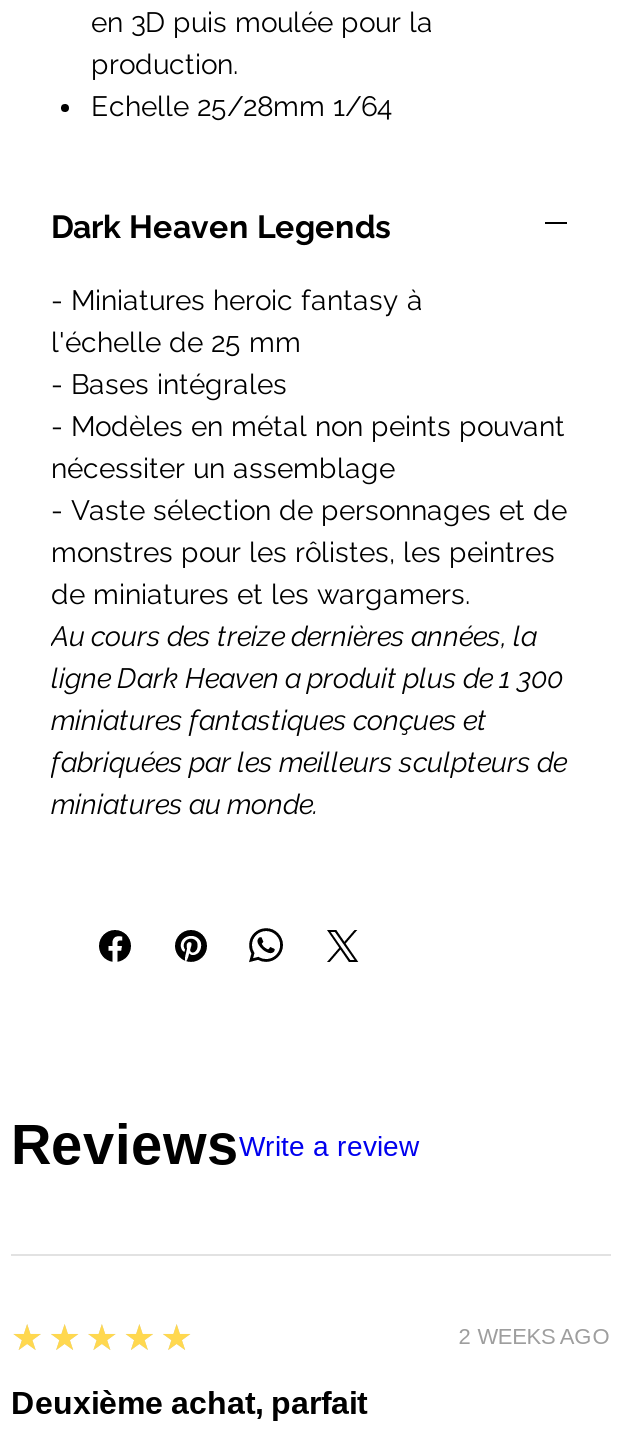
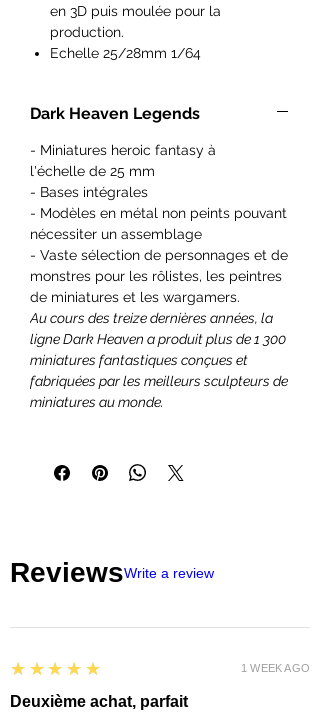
[459,1325,611,1349] 2 WEEKS AGO -> [241,662,310,674] 1 WEEK AGO

